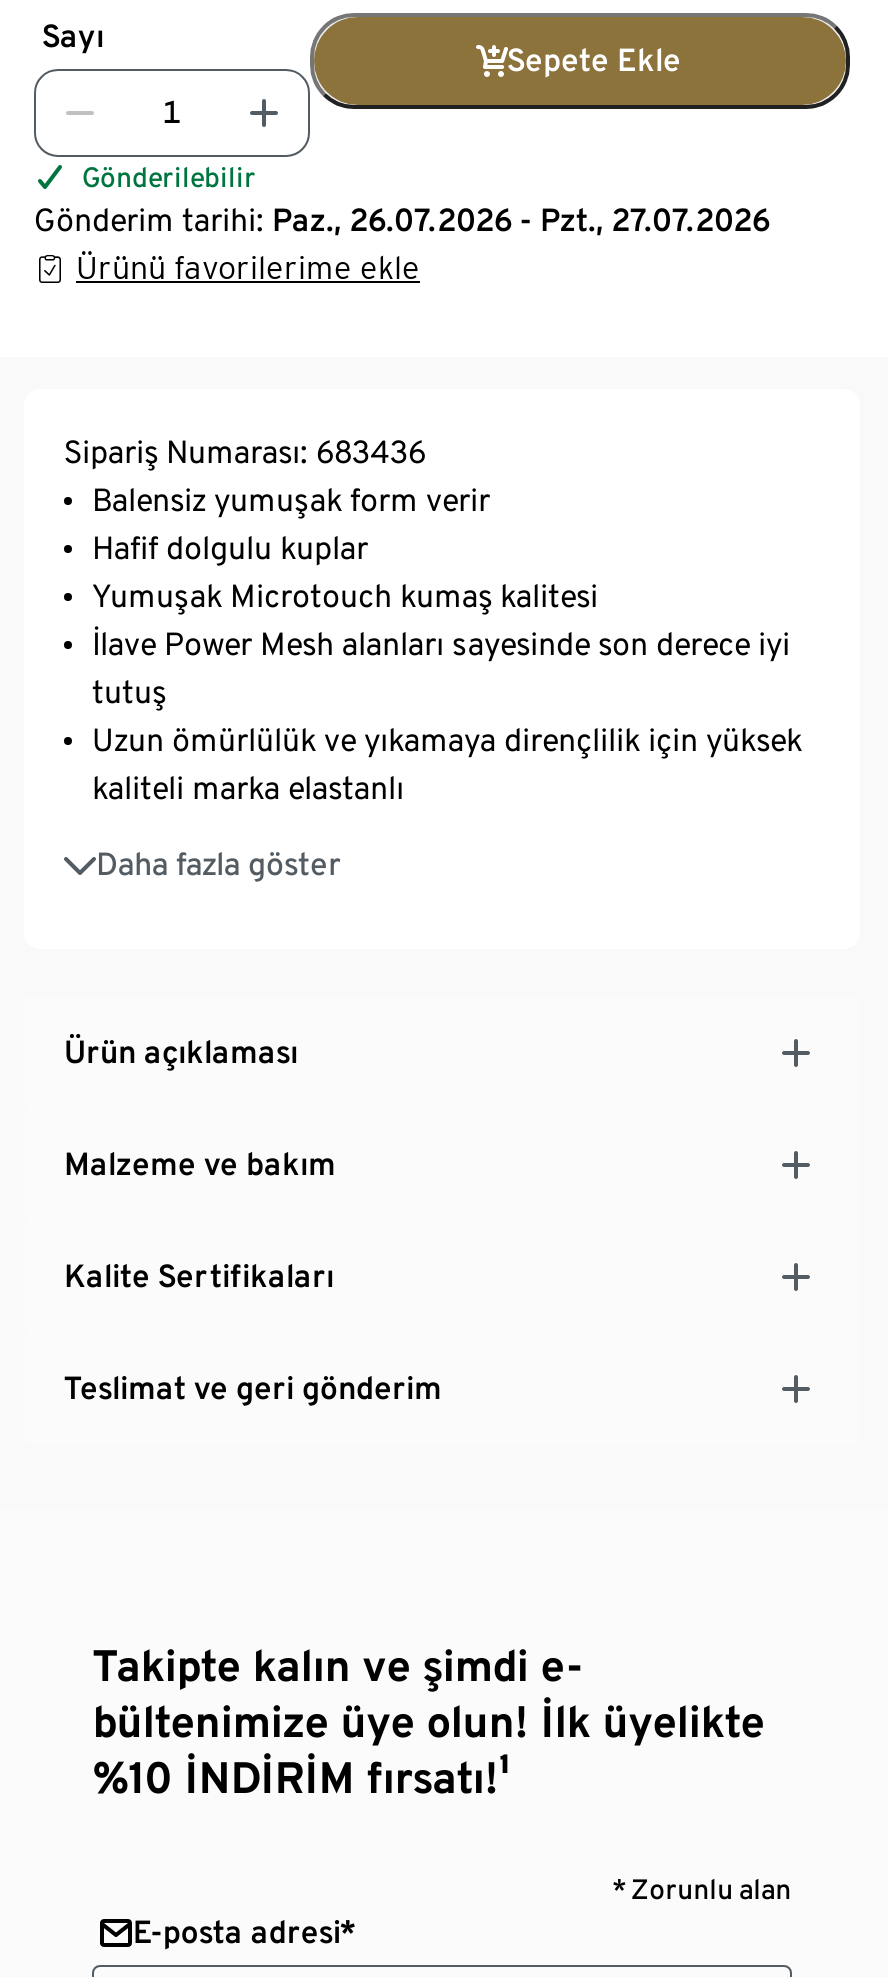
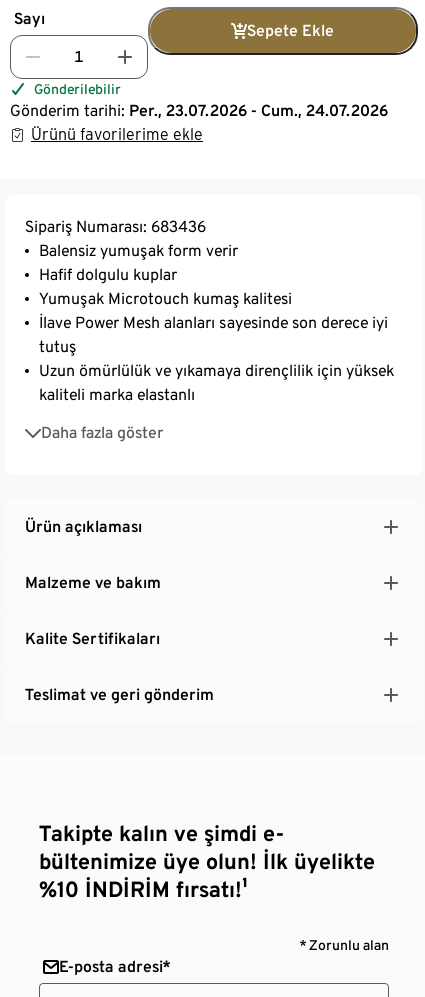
[34,201,770,239] Gönderim tarihi: Paz., 26.07.2026 - Pzt., 27.07.2026 -> [10,101,388,120] Gönderim tarihi: Per., 23.07.2026 - Cum., 24.07.2026

